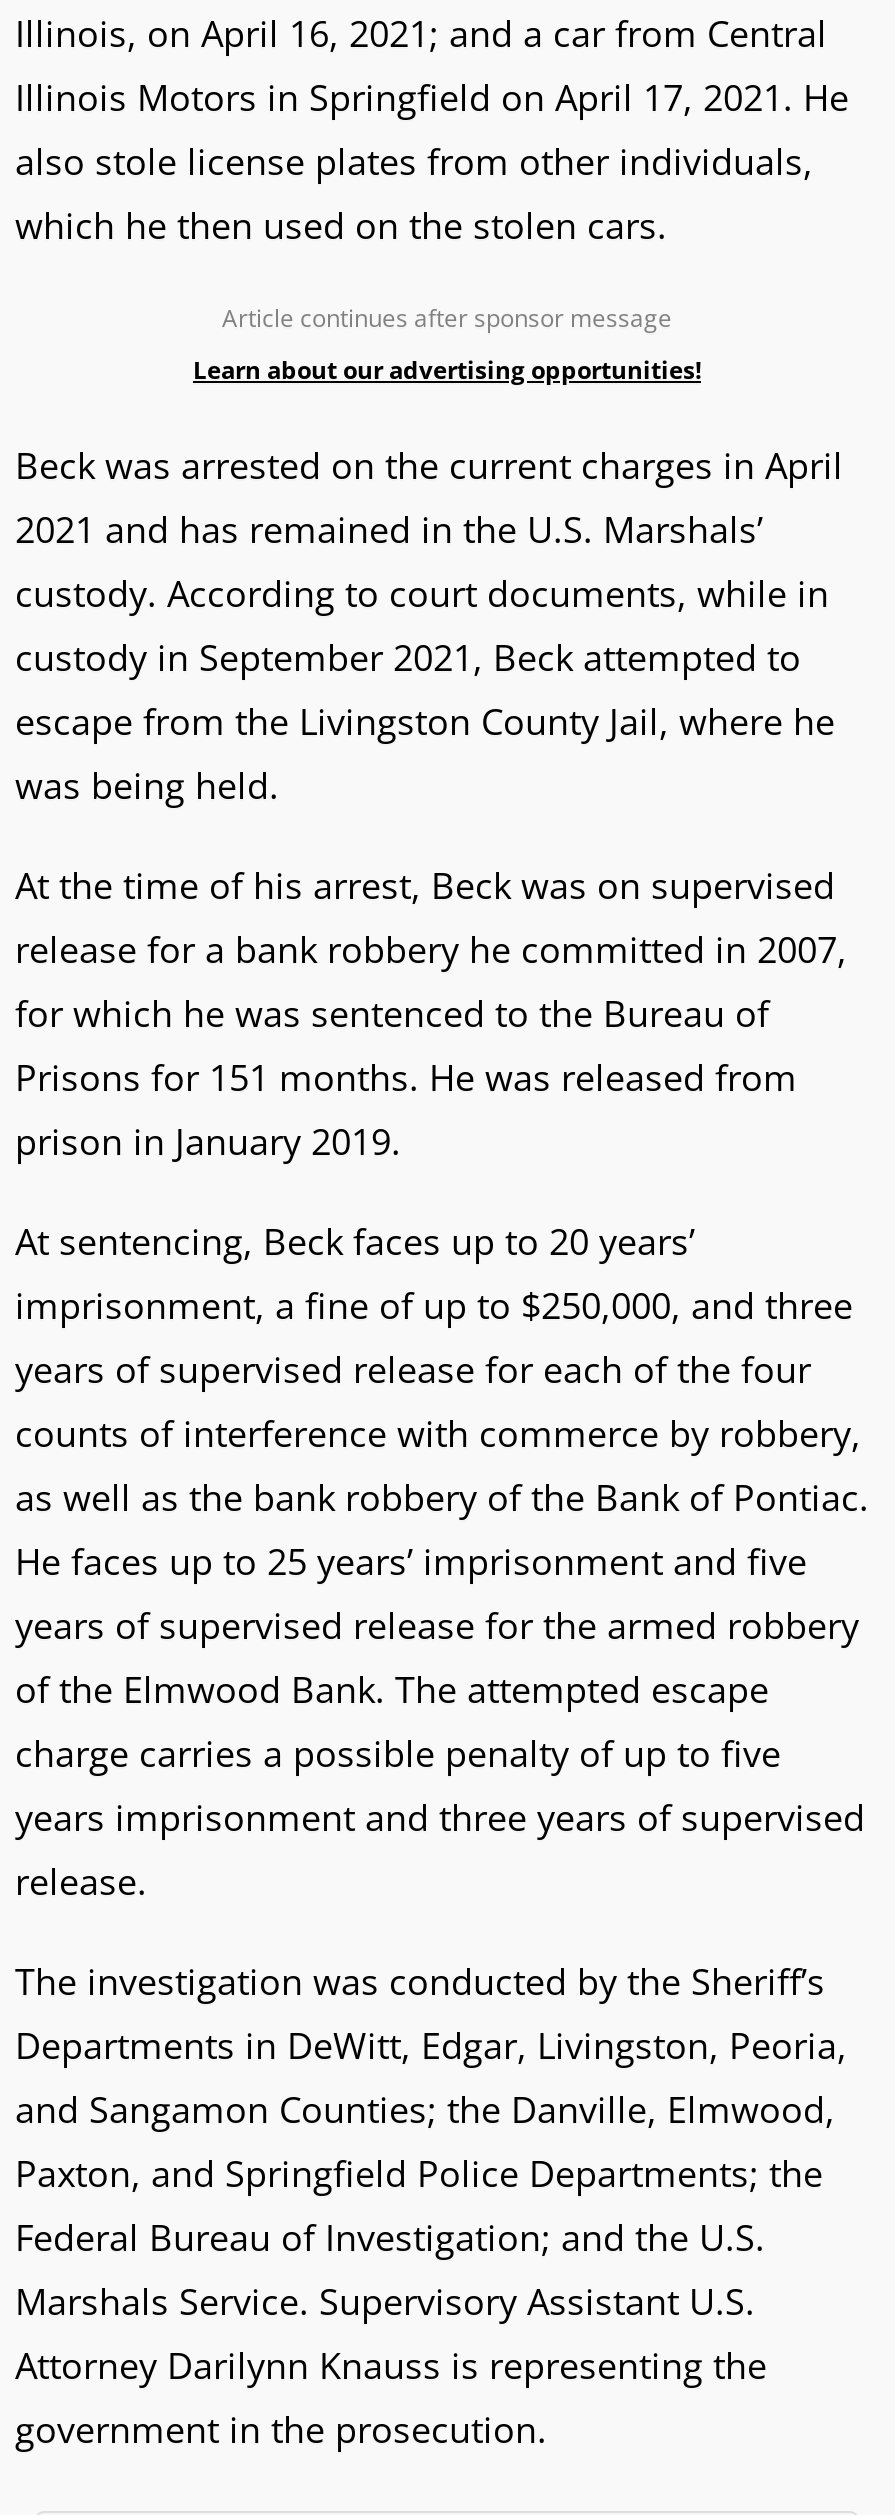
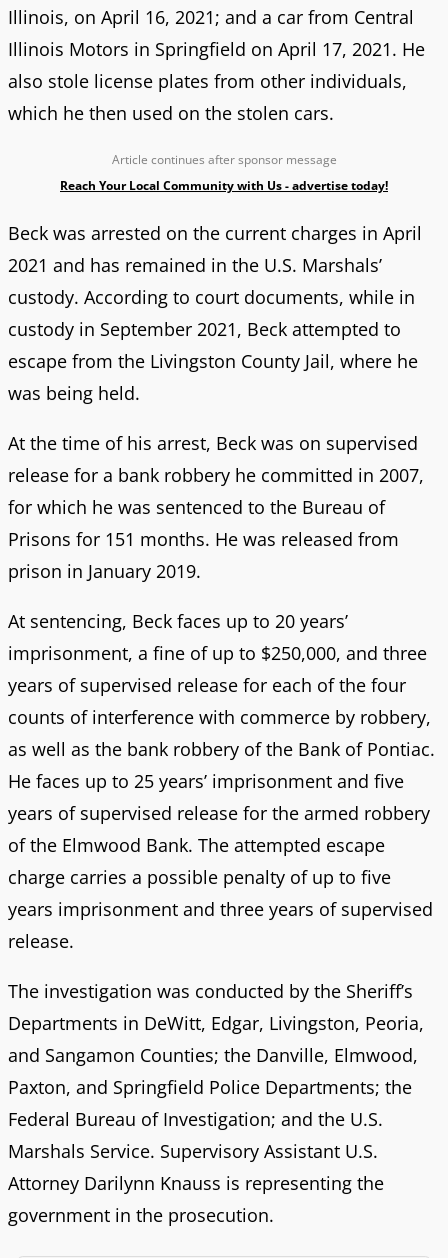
[193,353,701,387] Learn about our advertising opportunities! -> [60,177,388,194] Reach Your Local Community with Us - advertise today!

